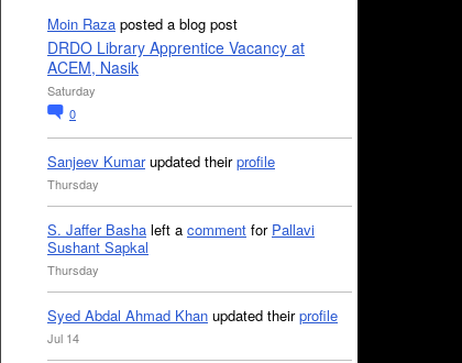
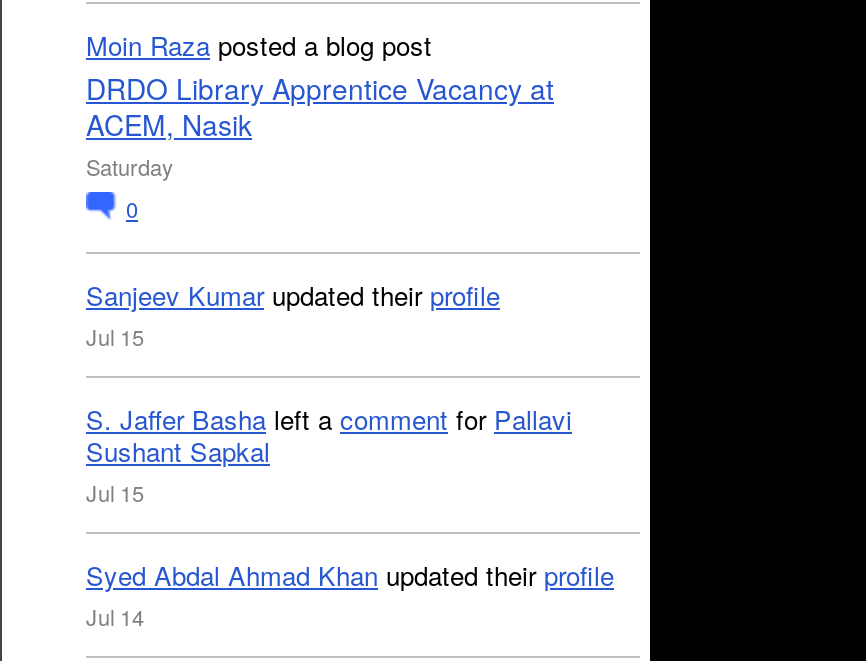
[47,175,99,193] Thursday -> [86,320,144,352] Jul 15
[47,261,99,279] Thursday -> [86,476,144,508] Jul 15

